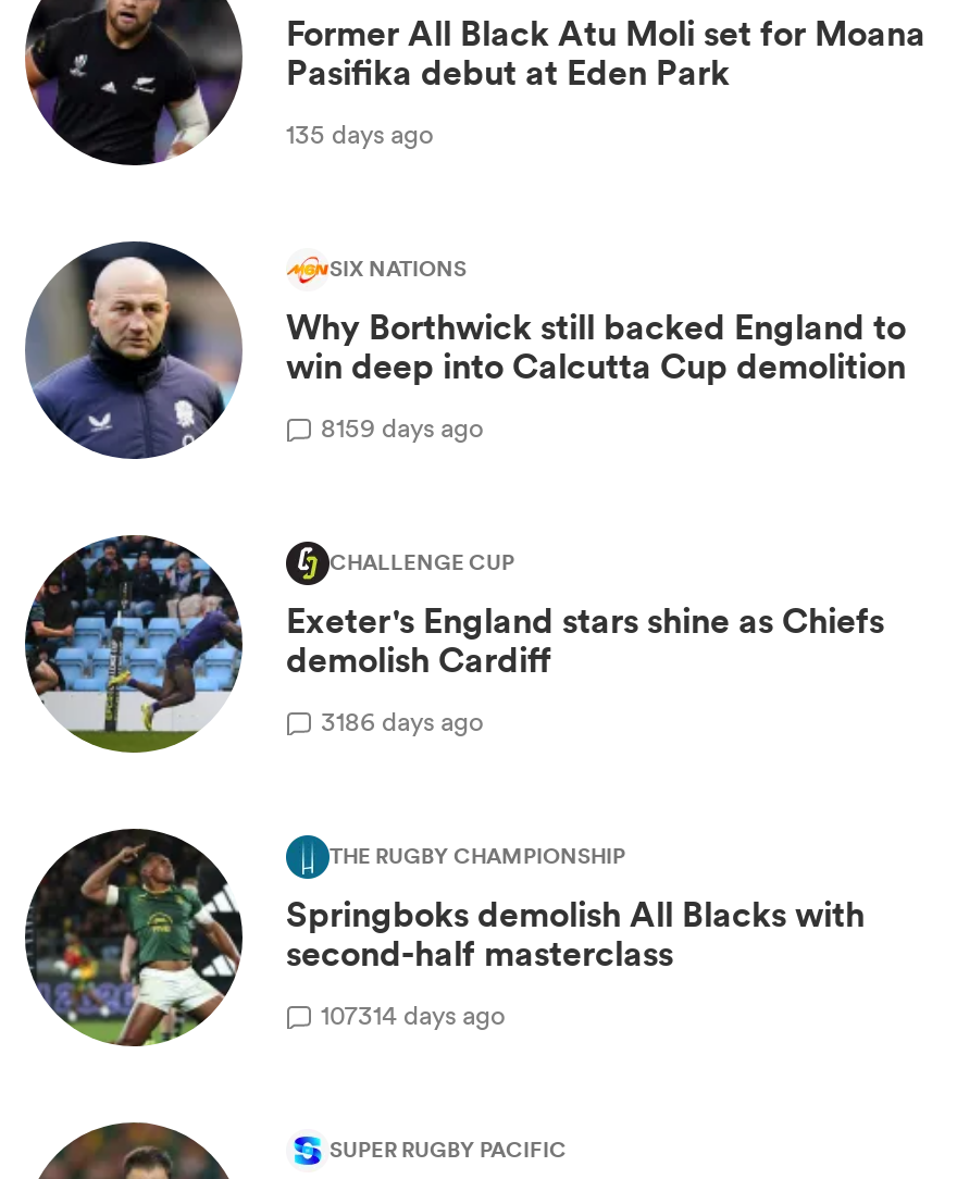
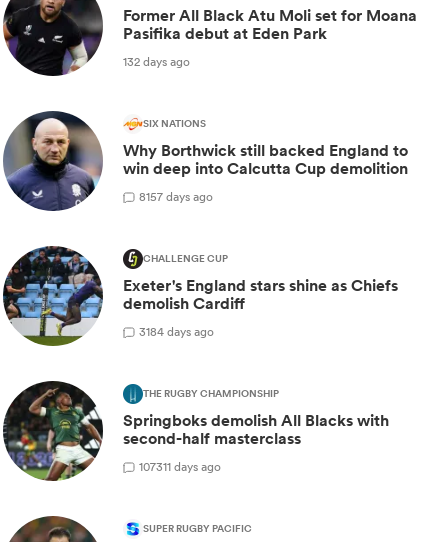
[286,114,434,151] 135 days ago -> [123,53,190,70] 132 days ago
[321,408,484,445] 8159 days ago -> [139,188,213,205] 8157 days ago
[321,702,484,739] 3186 days ago -> [139,323,214,340] 3184 days ago
[321,995,506,1032] 107314 days ago -> [139,458,221,475] 107311 days ago

